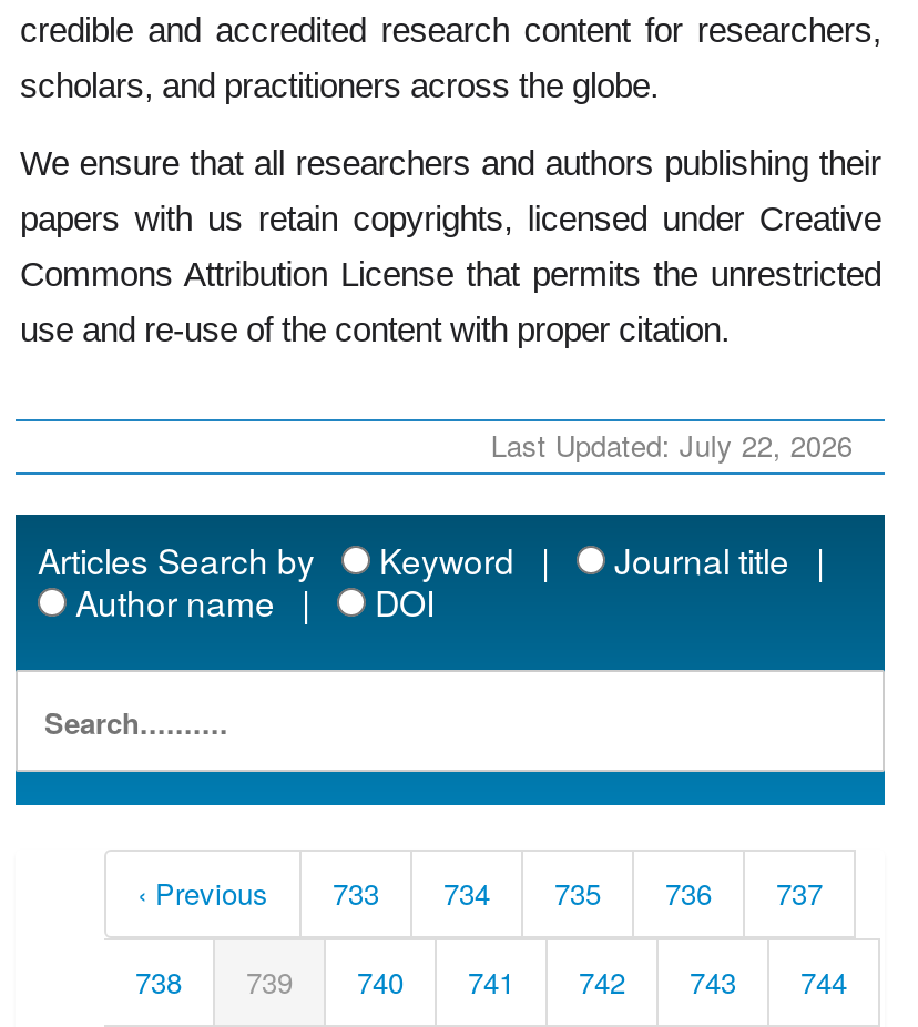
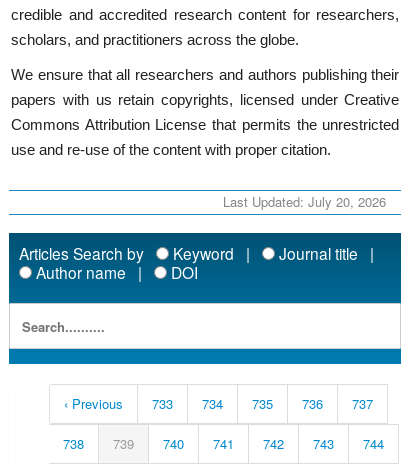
[491,424,852,466] Last Updated: July 22, 2026 -> [223,192,386,211] Last Updated: July 20, 2026

